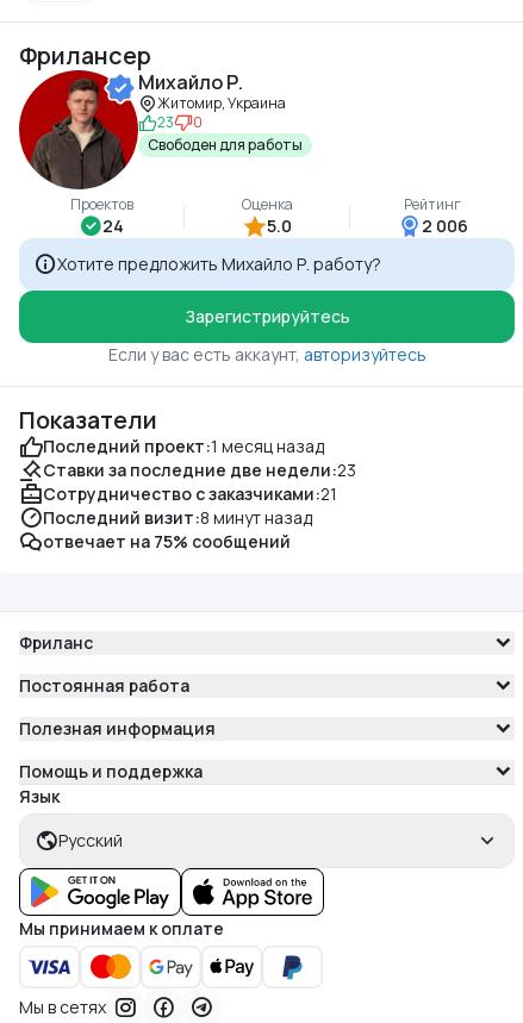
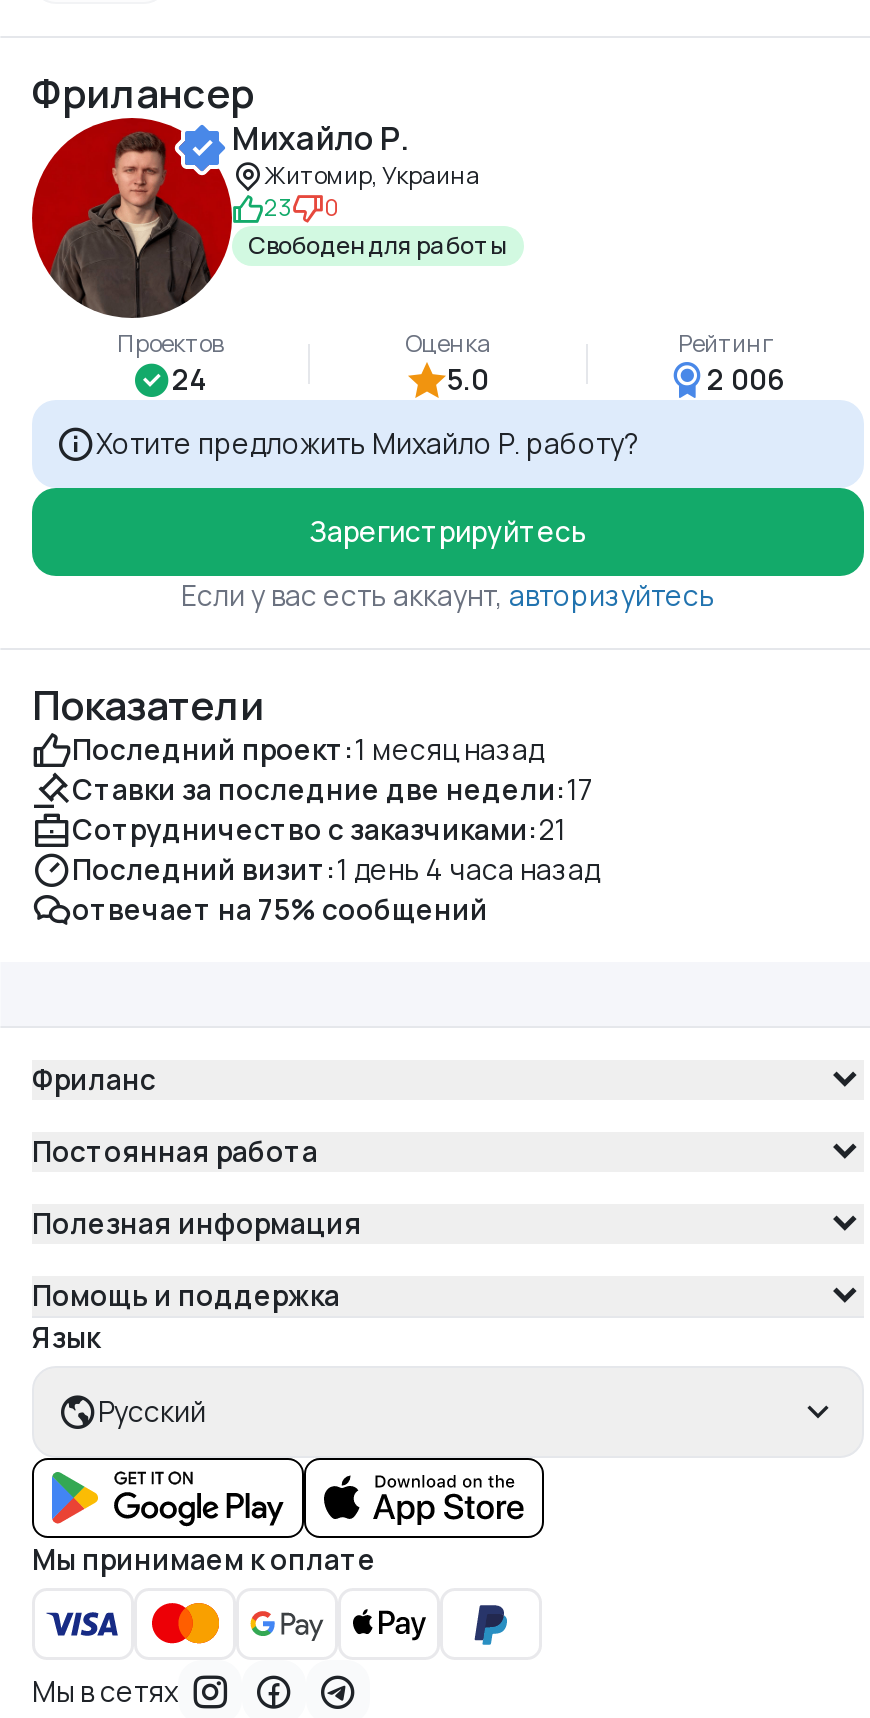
[43,459,356,481] Ставки за последние две недели:23 -> [72,770,594,808] Ставки за последние две недели:17
[43,506,312,529] Последний визит: 8 минут назад -> [72,850,600,888] Последний визит: 1 день 4 часа назад

